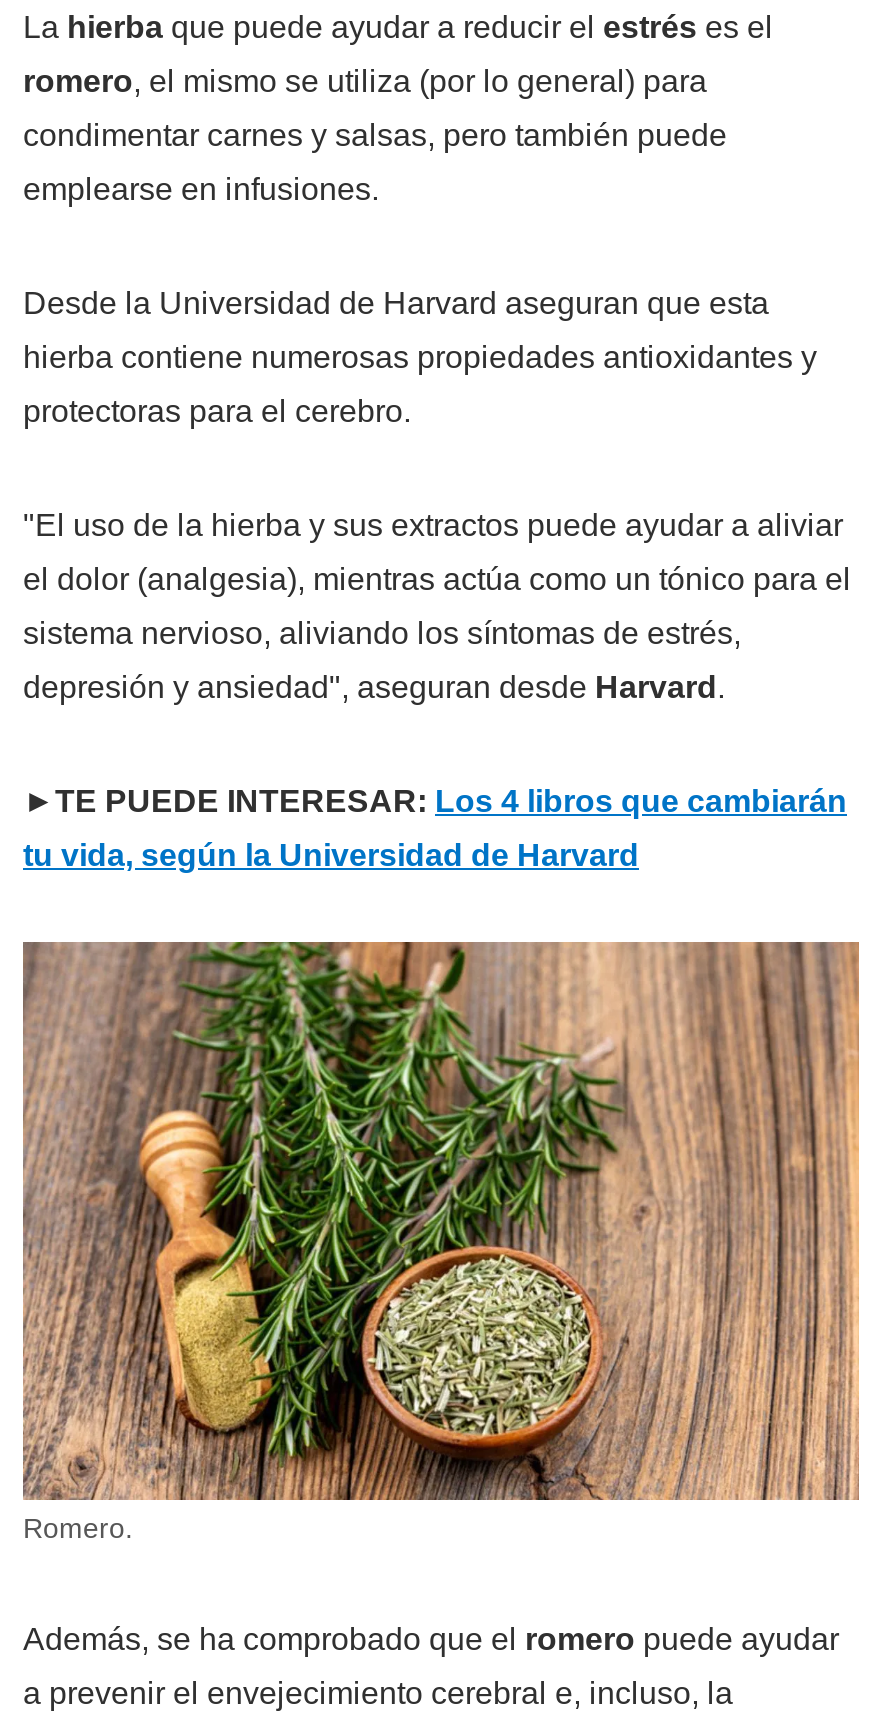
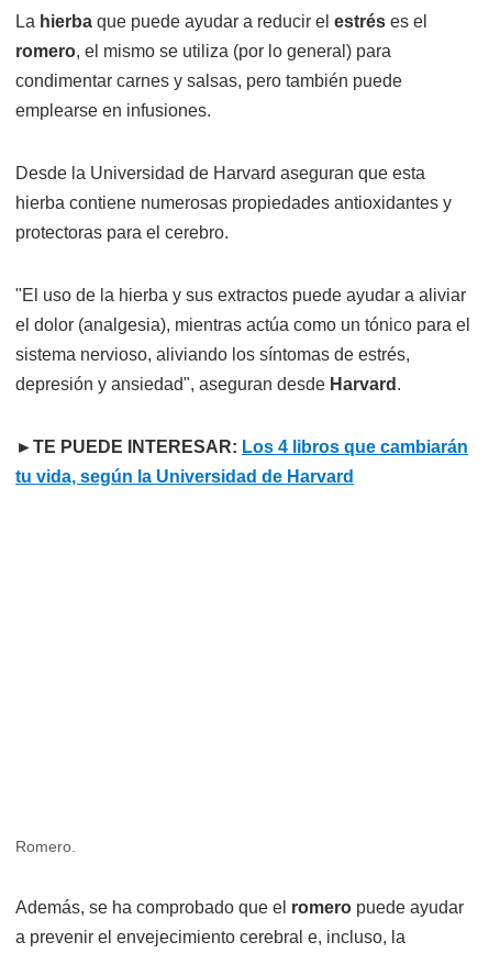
[21,940,861,1502] [image] -> none

